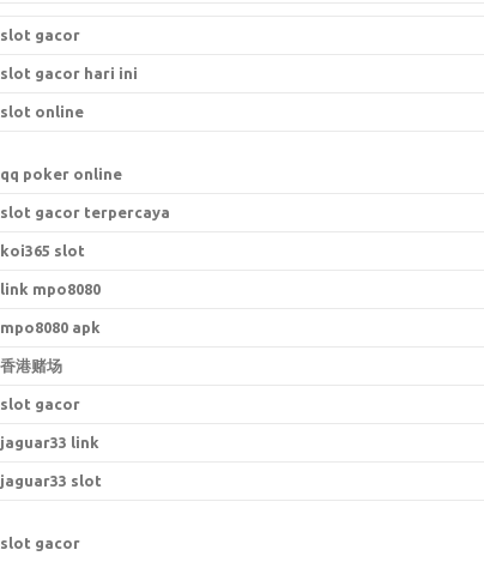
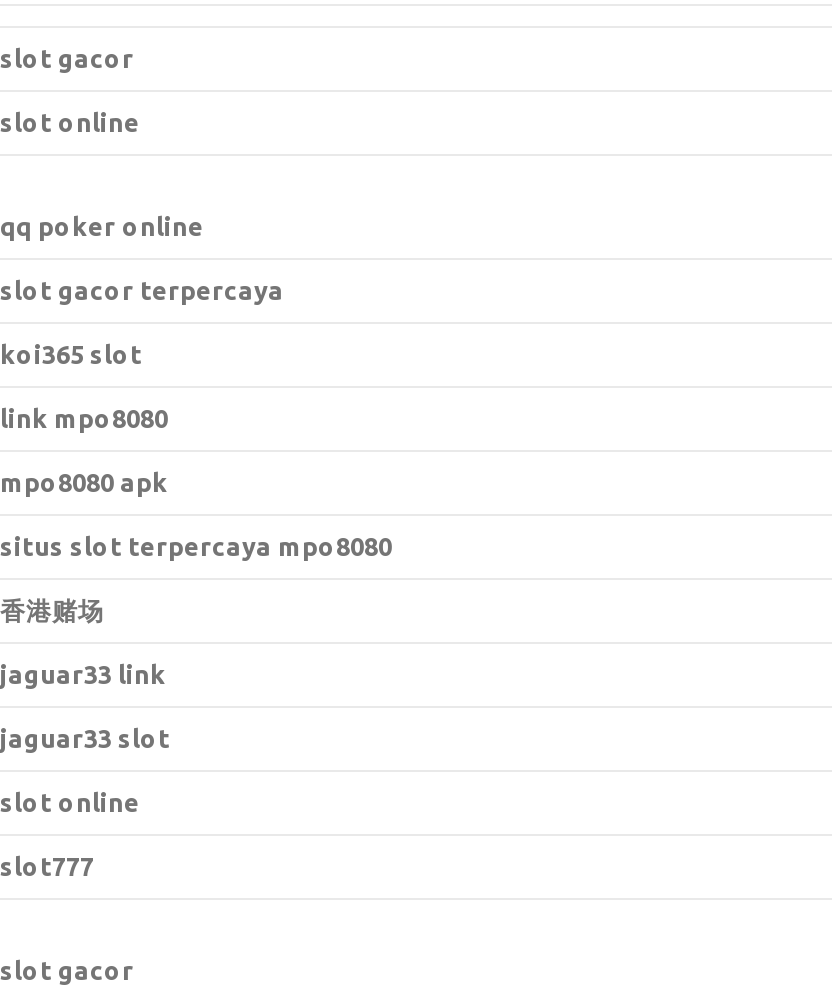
[0,65,138,81] slot gacor hari ini -> none
moved [0,103,170,336] -> [0,108,284,496]: slot online | qq poker online | slot gacor terpercaya | koi365 slot | link mpo8080 | mpo8080 apk
none -> [0,532,392,560] situs slot terpercaya mpo8080
[0,395,80,412] slot gacor -> none
moved [0,434,102,489] -> [0,660,170,752]: jaguar33 link | jaguar33 slot
none -> [0,788,140,880] slot online | slot777

